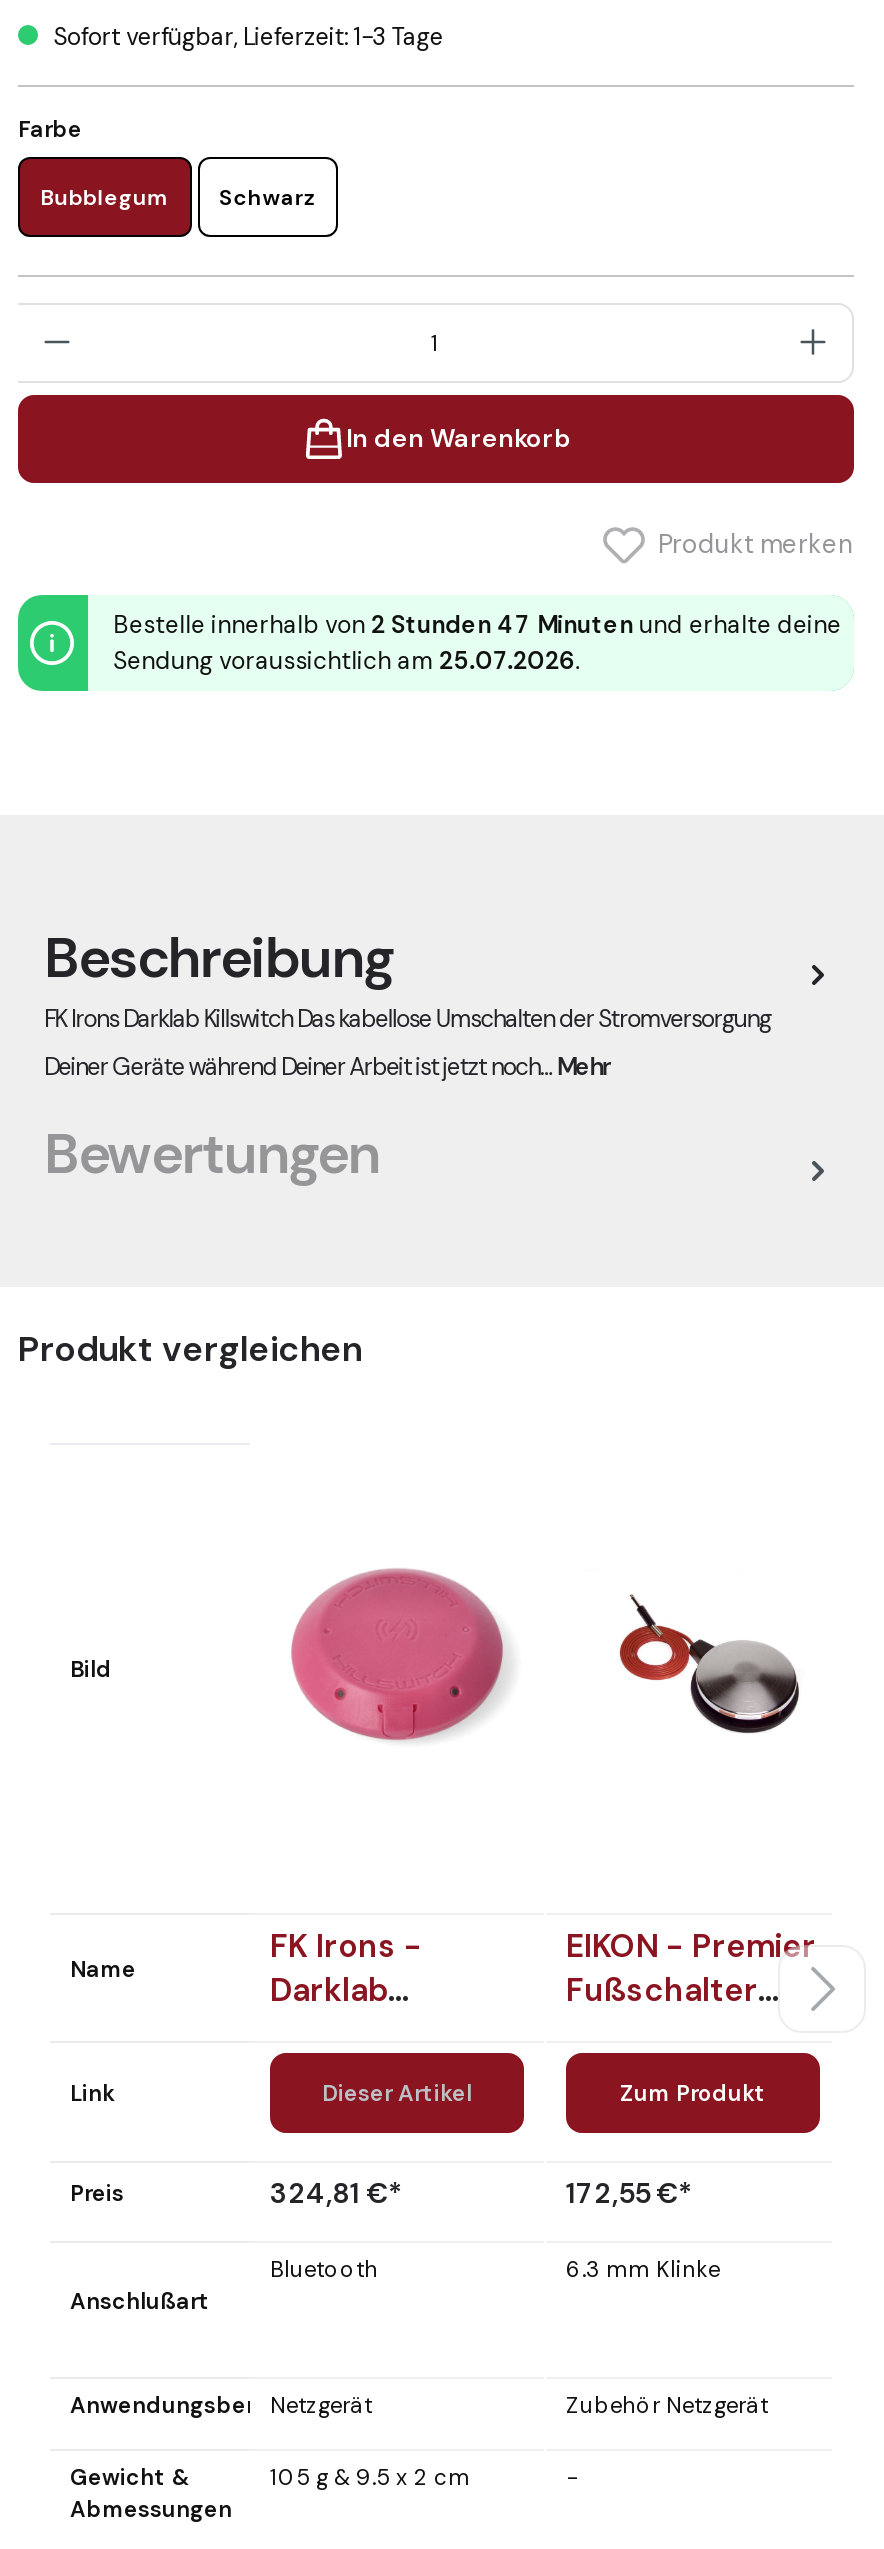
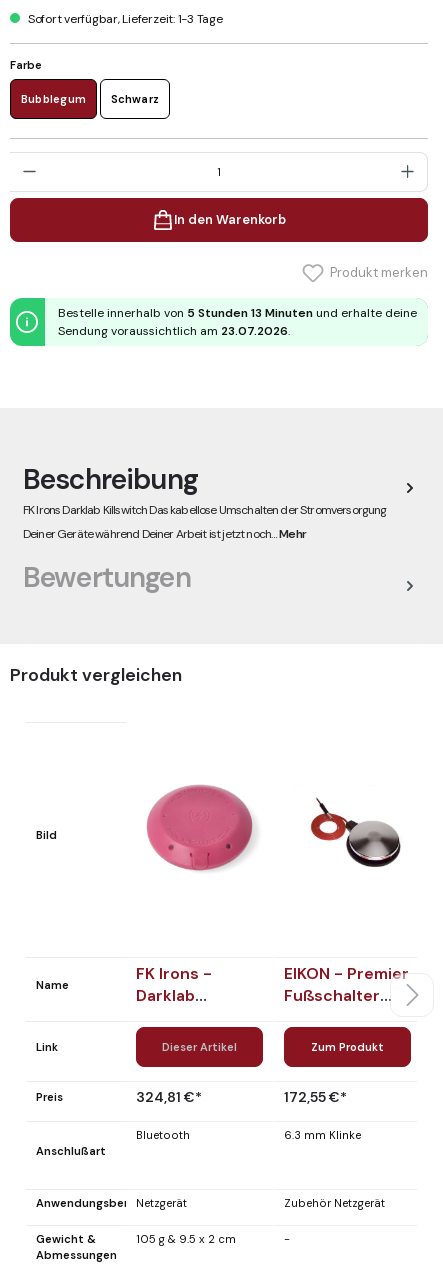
[113,609,841,641] Bestelle innerhalb von 2 Stunden 47 Minuten und erhalte deine -> [58,305,417,321] Bestelle innerhalb von 5 Stunden 13 Minuten und erhalte deine
[113,645,575,677] Sendung voraussichtlich am 25.07.2026 -> [58,323,288,339] Sendung voraussichtlich am 23.07.2026

